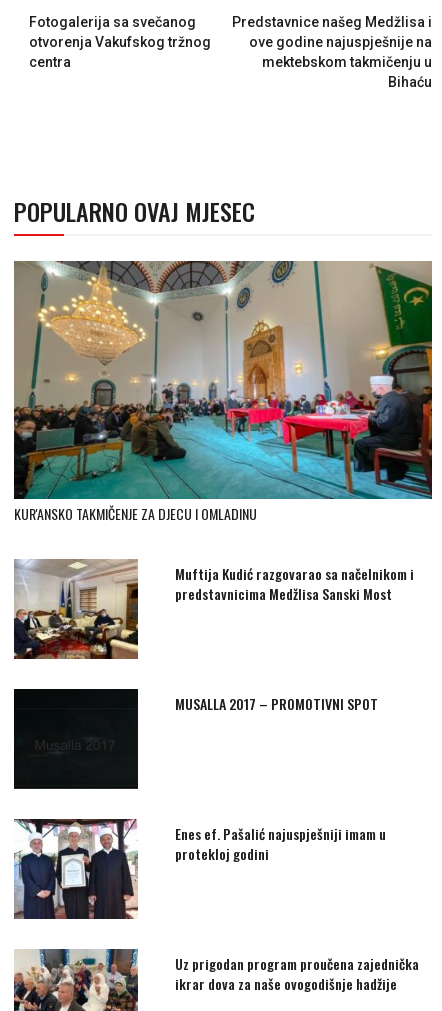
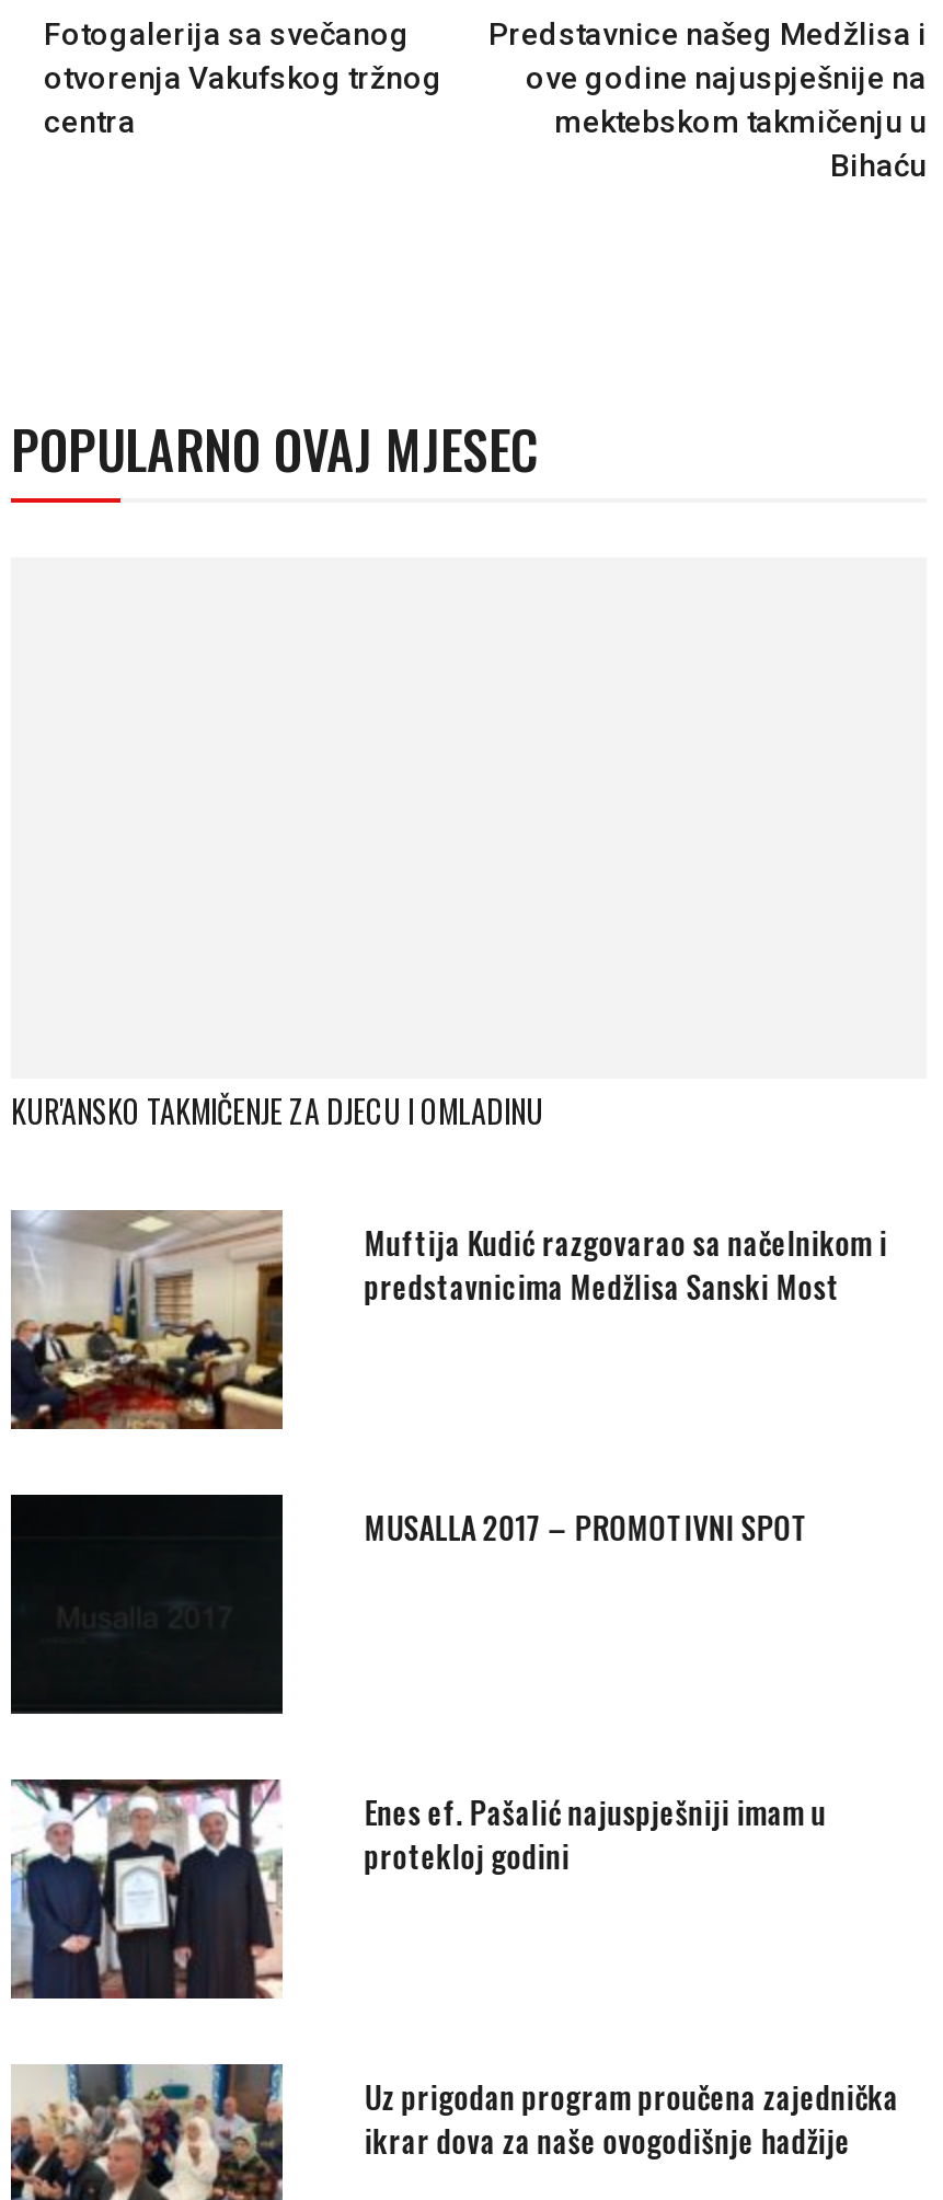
[13,260,433,500] [image] -> none

